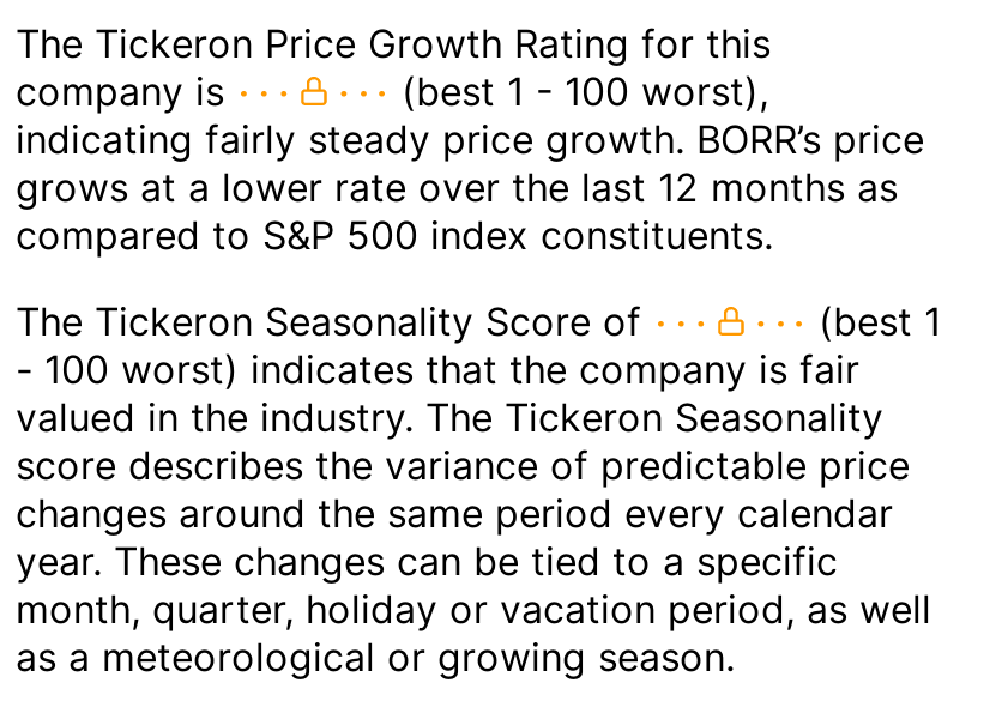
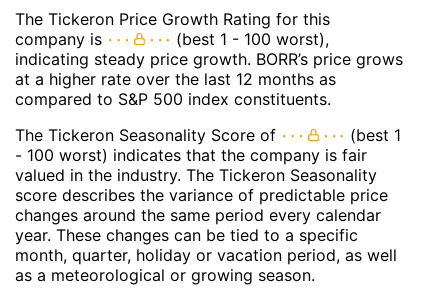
[16,115,924,210] indicating fairly steady price growth. BORR’s price | grows at a lower rate over the last 12 months as -> [15,49,403,89] indicating steady price growth. BORR’s price grows | at a higher rate over the last 12 months as

